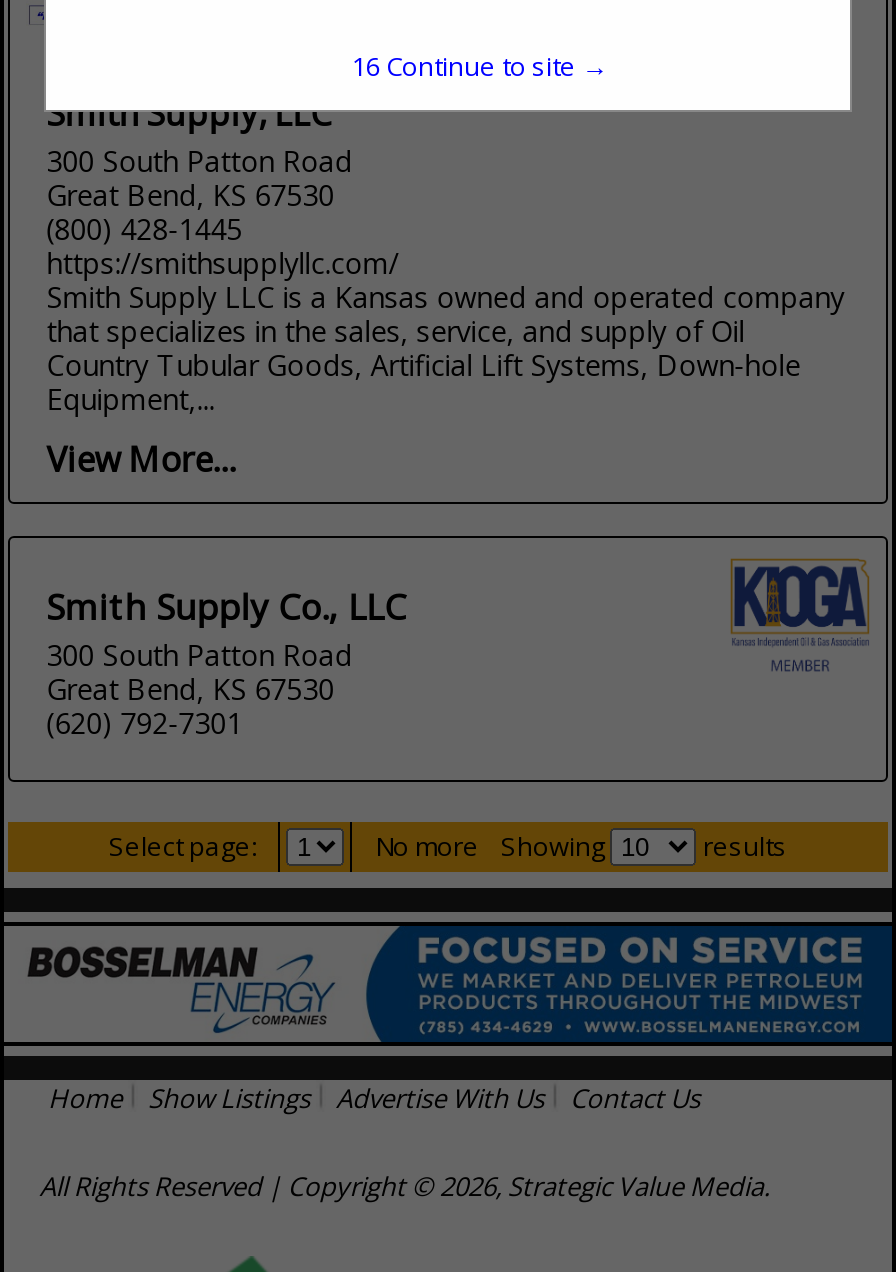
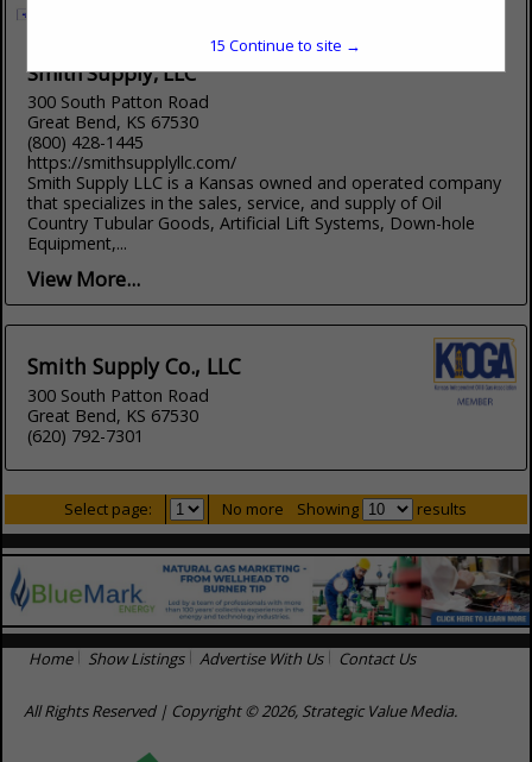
[20,924,890,1044] [image] -> [11,556,528,625] [image]

